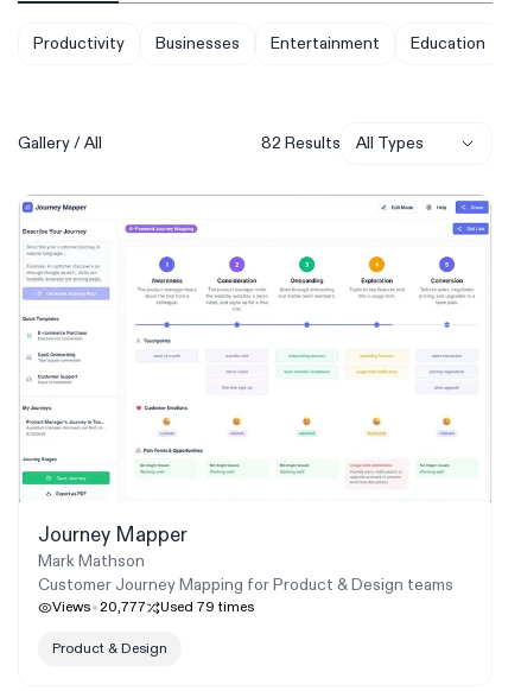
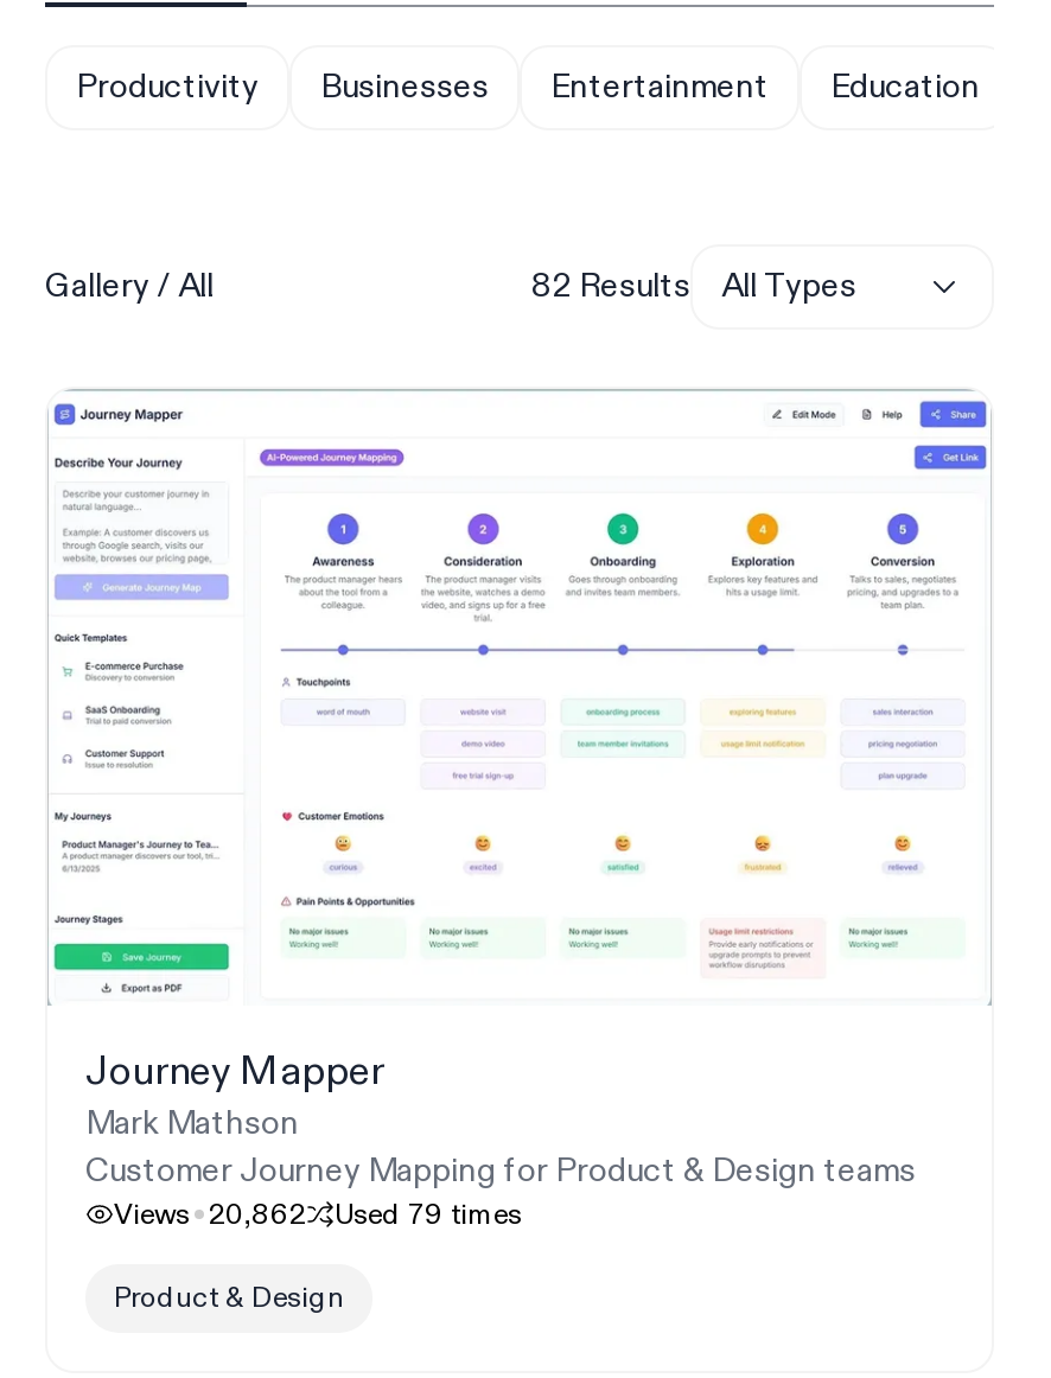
[52,599,254,617] Views 20,777 Used 79 times -> [114,1197,522,1232] Views 20,862 Used 79 times

